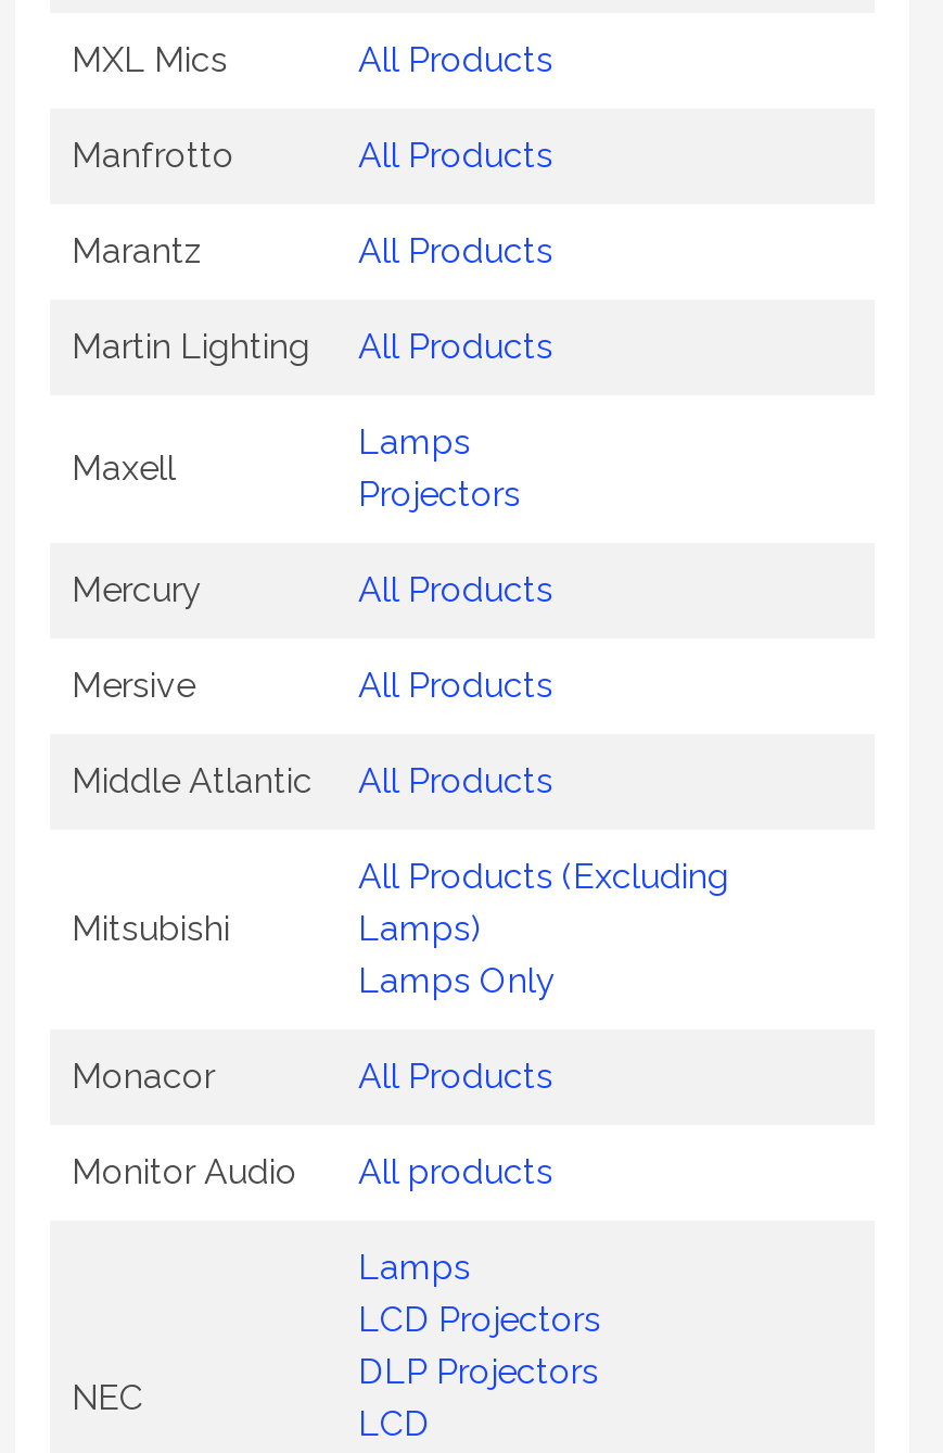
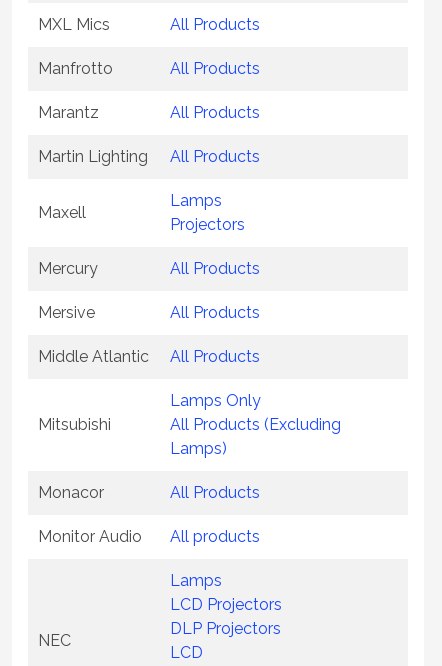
moved [358,856,729,950] -> [170,415,341,458]: All Products (Excluding | Lamps)
moved [358,960,556,1002] -> [170,391,261,410]: Lamps Only

